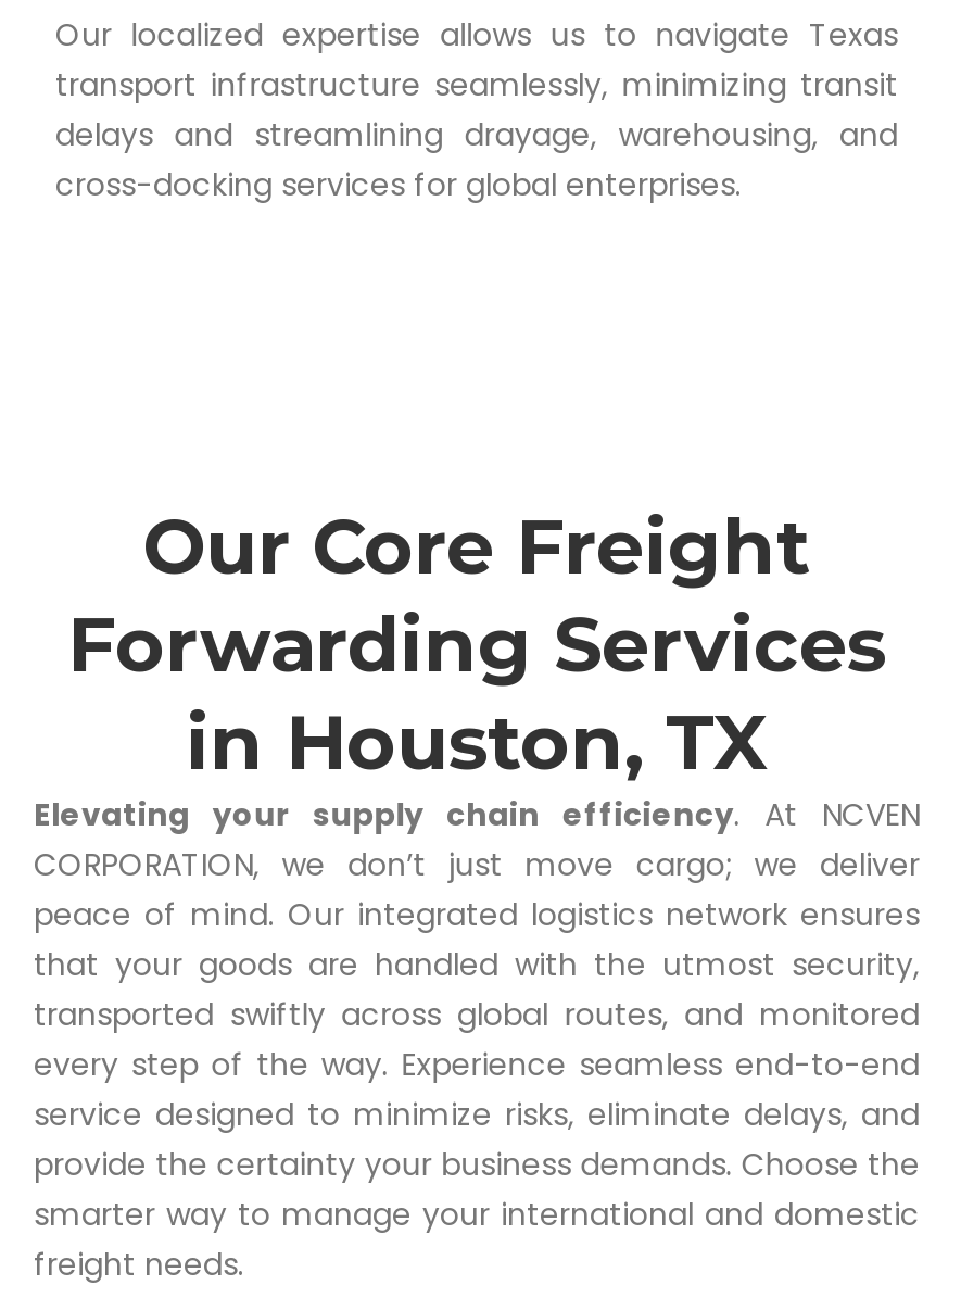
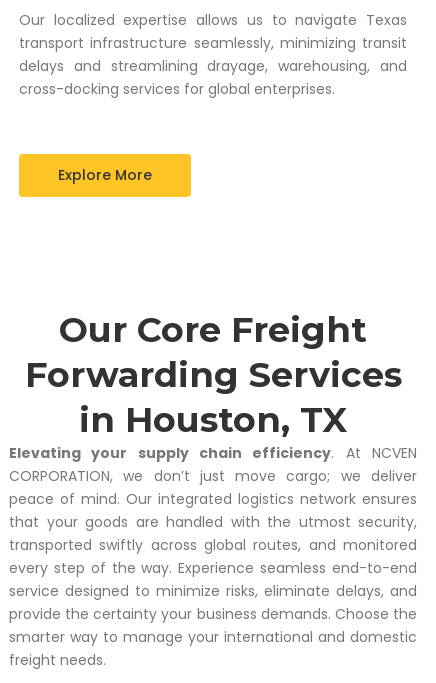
none -> [58,165,152,185] Explore More

